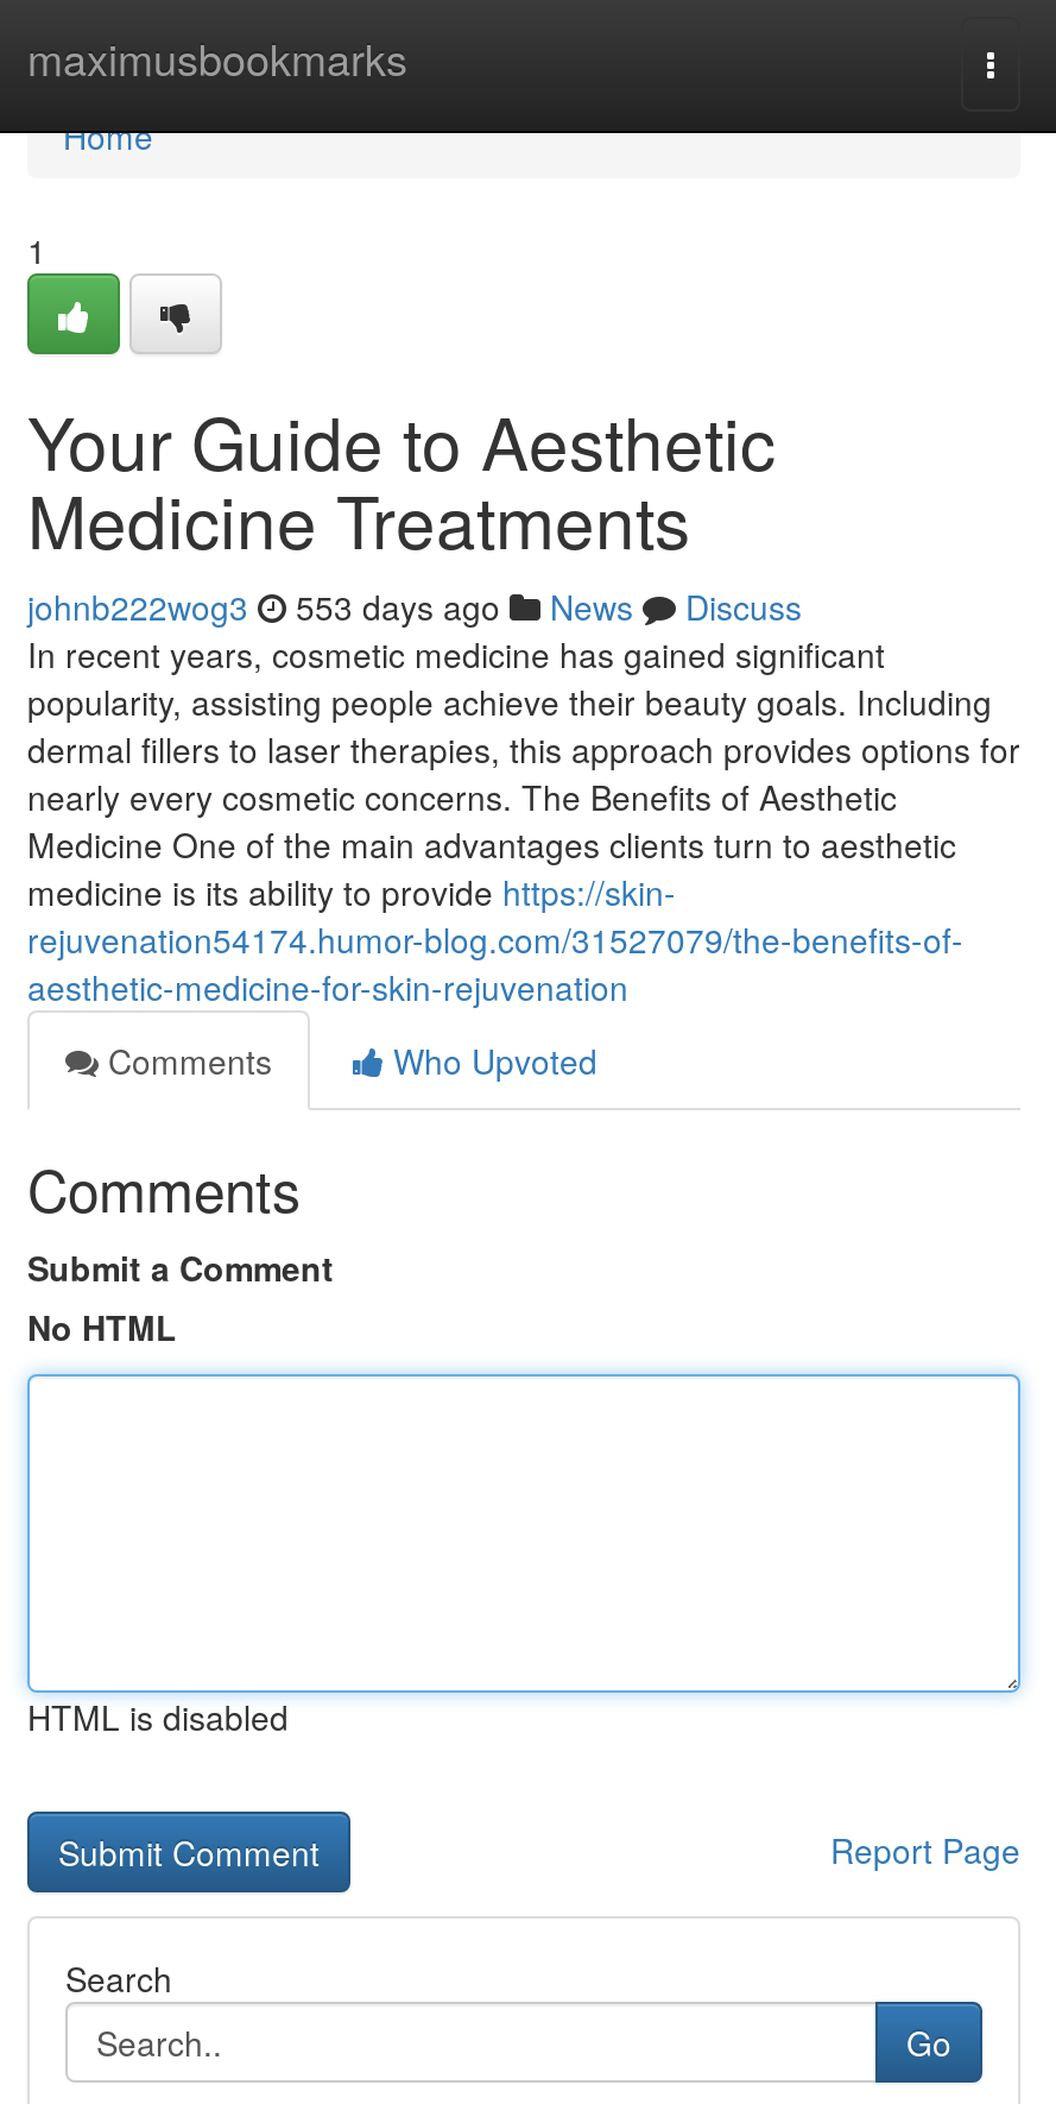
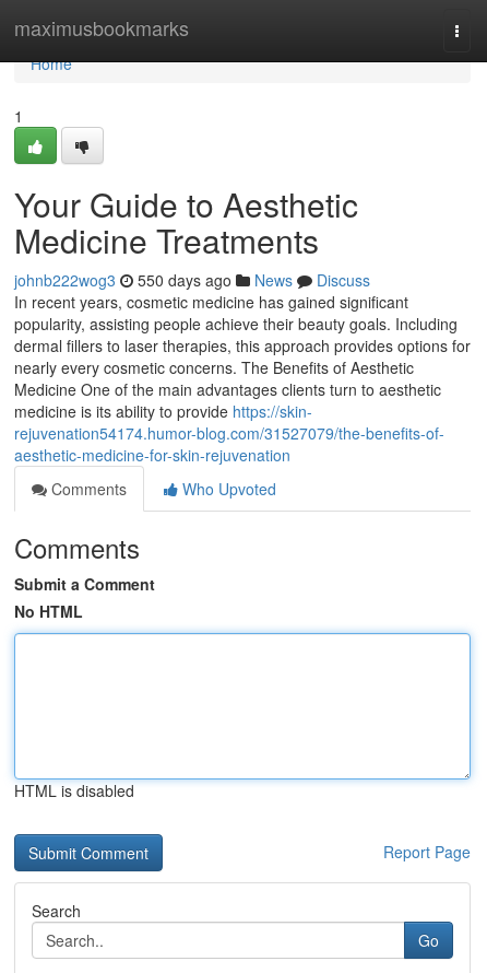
[27,582,802,630] johnb222wog3 553 days ago News Discuss -> [14,269,370,291] johnb222wog3 550 days ago News Discuss

